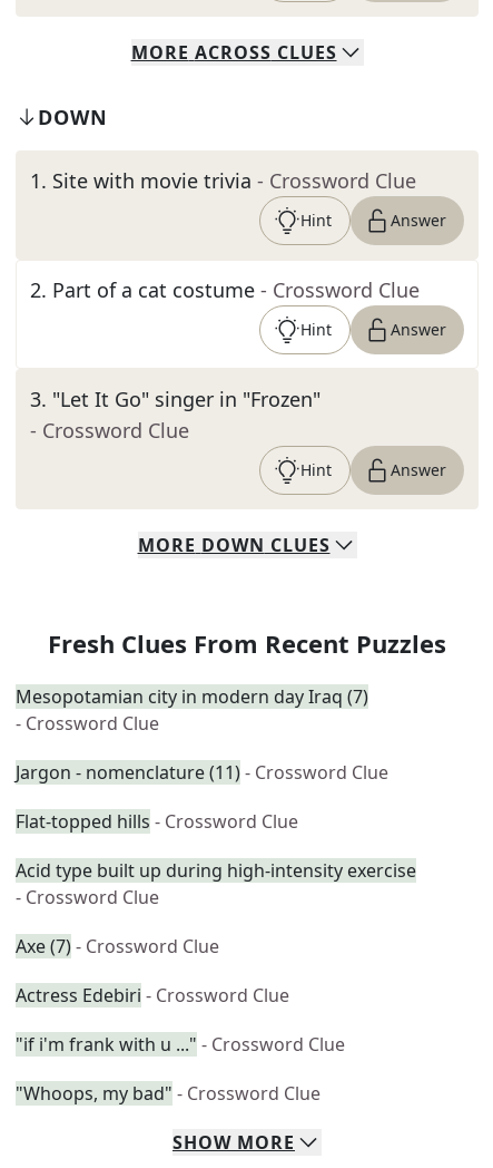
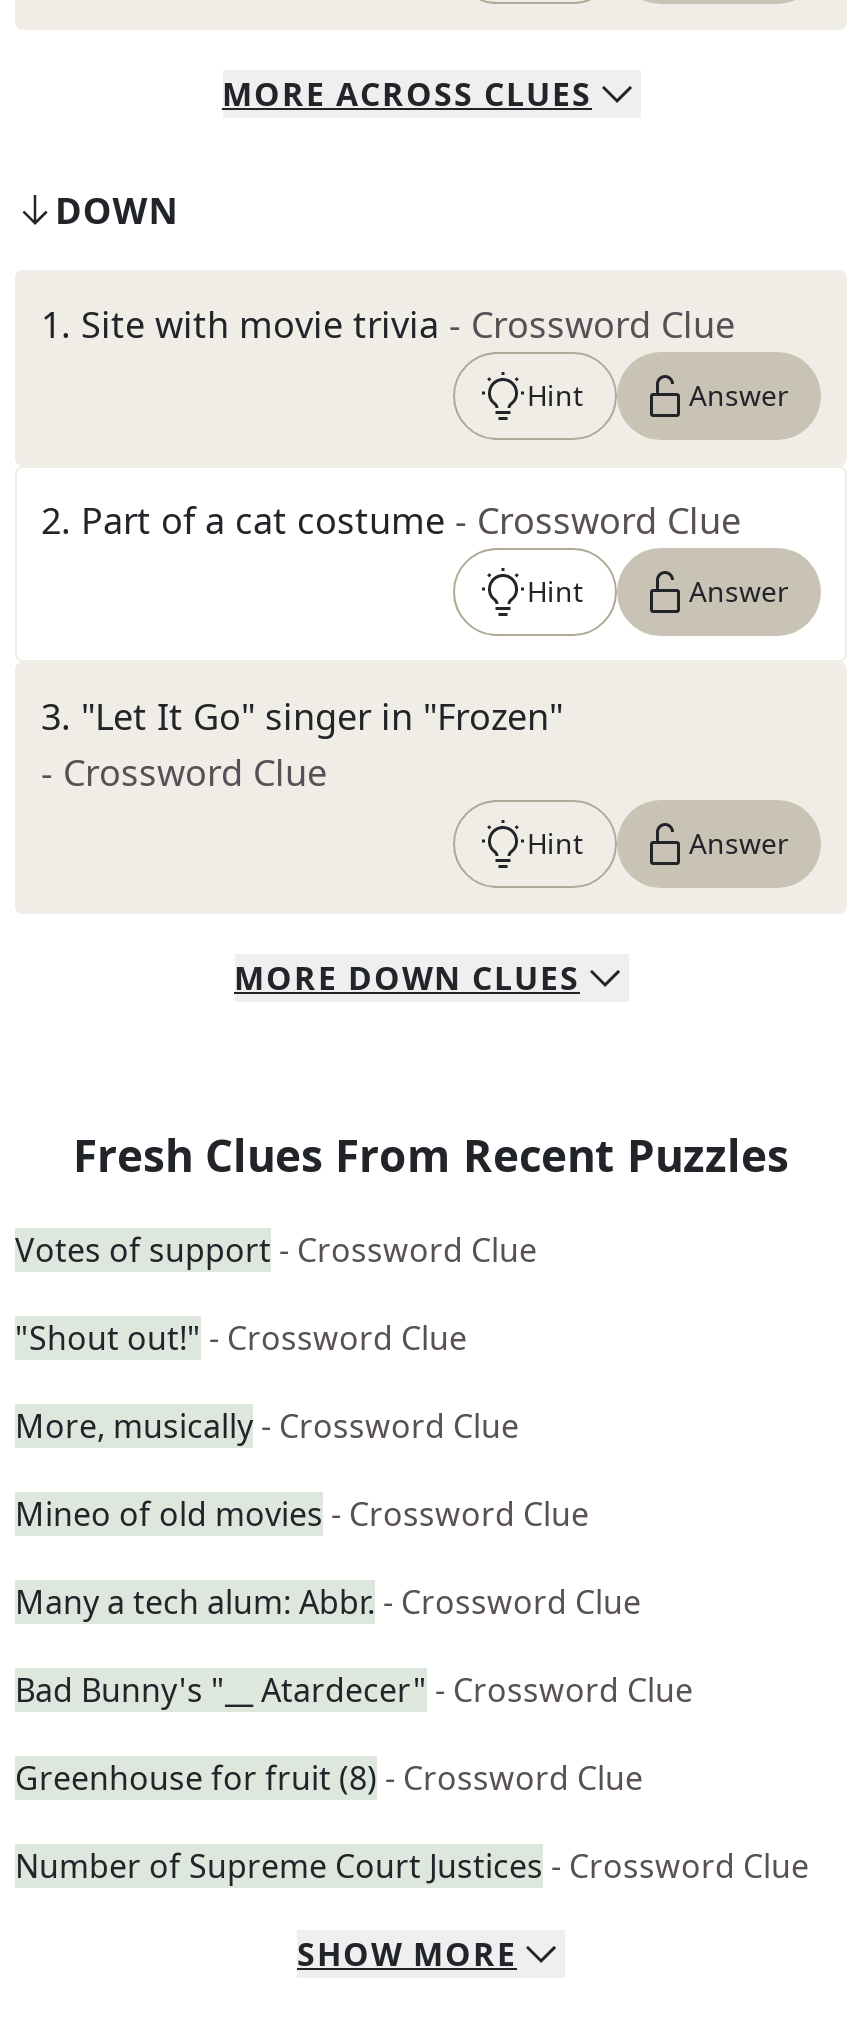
[16,684,368,736] Mesopotamian city in modern day Iraq (7) | - Crossword Clue -> [15,1228,537,1272] Votes of support - Crossword Clue
[16,760,388,785] Jargon - nomenclature (11) - Crossword Clue -> [15,1316,467,1360] "Shout out!" - Crossword Clue
[16,809,298,834] Flat-topped hills - Crossword Clue -> [15,1404,519,1448] More, musically - Crossword Clue
[16,858,416,909] Acid type built up during high-intensity exercise | - Crossword Clue -> [15,1492,589,1536] Mineo of old movies - Crossword Clue
[16,934,219,958] Axe (7) - Crossword Clue -> [15,1580,641,1624] Many a tech alum: Abbr. - Crossword Clue
[16,983,289,1008] Actress Edebiri - Crossword Clue -> [15,1668,693,1712] Bad Bunny's "__ Atardecer" - Crossword Clue
[16,1032,345,1057] "if i'm frank with u ..." - Crossword Clue -> [15,1756,643,1800] Greenhouse for fruit (8) - Crossword Clue
[16,1081,321,1106] "Whoops, my bad" - Crossword Clue -> [15,1844,809,1888] Number of Supreme Court Justices - Crossword Clue

